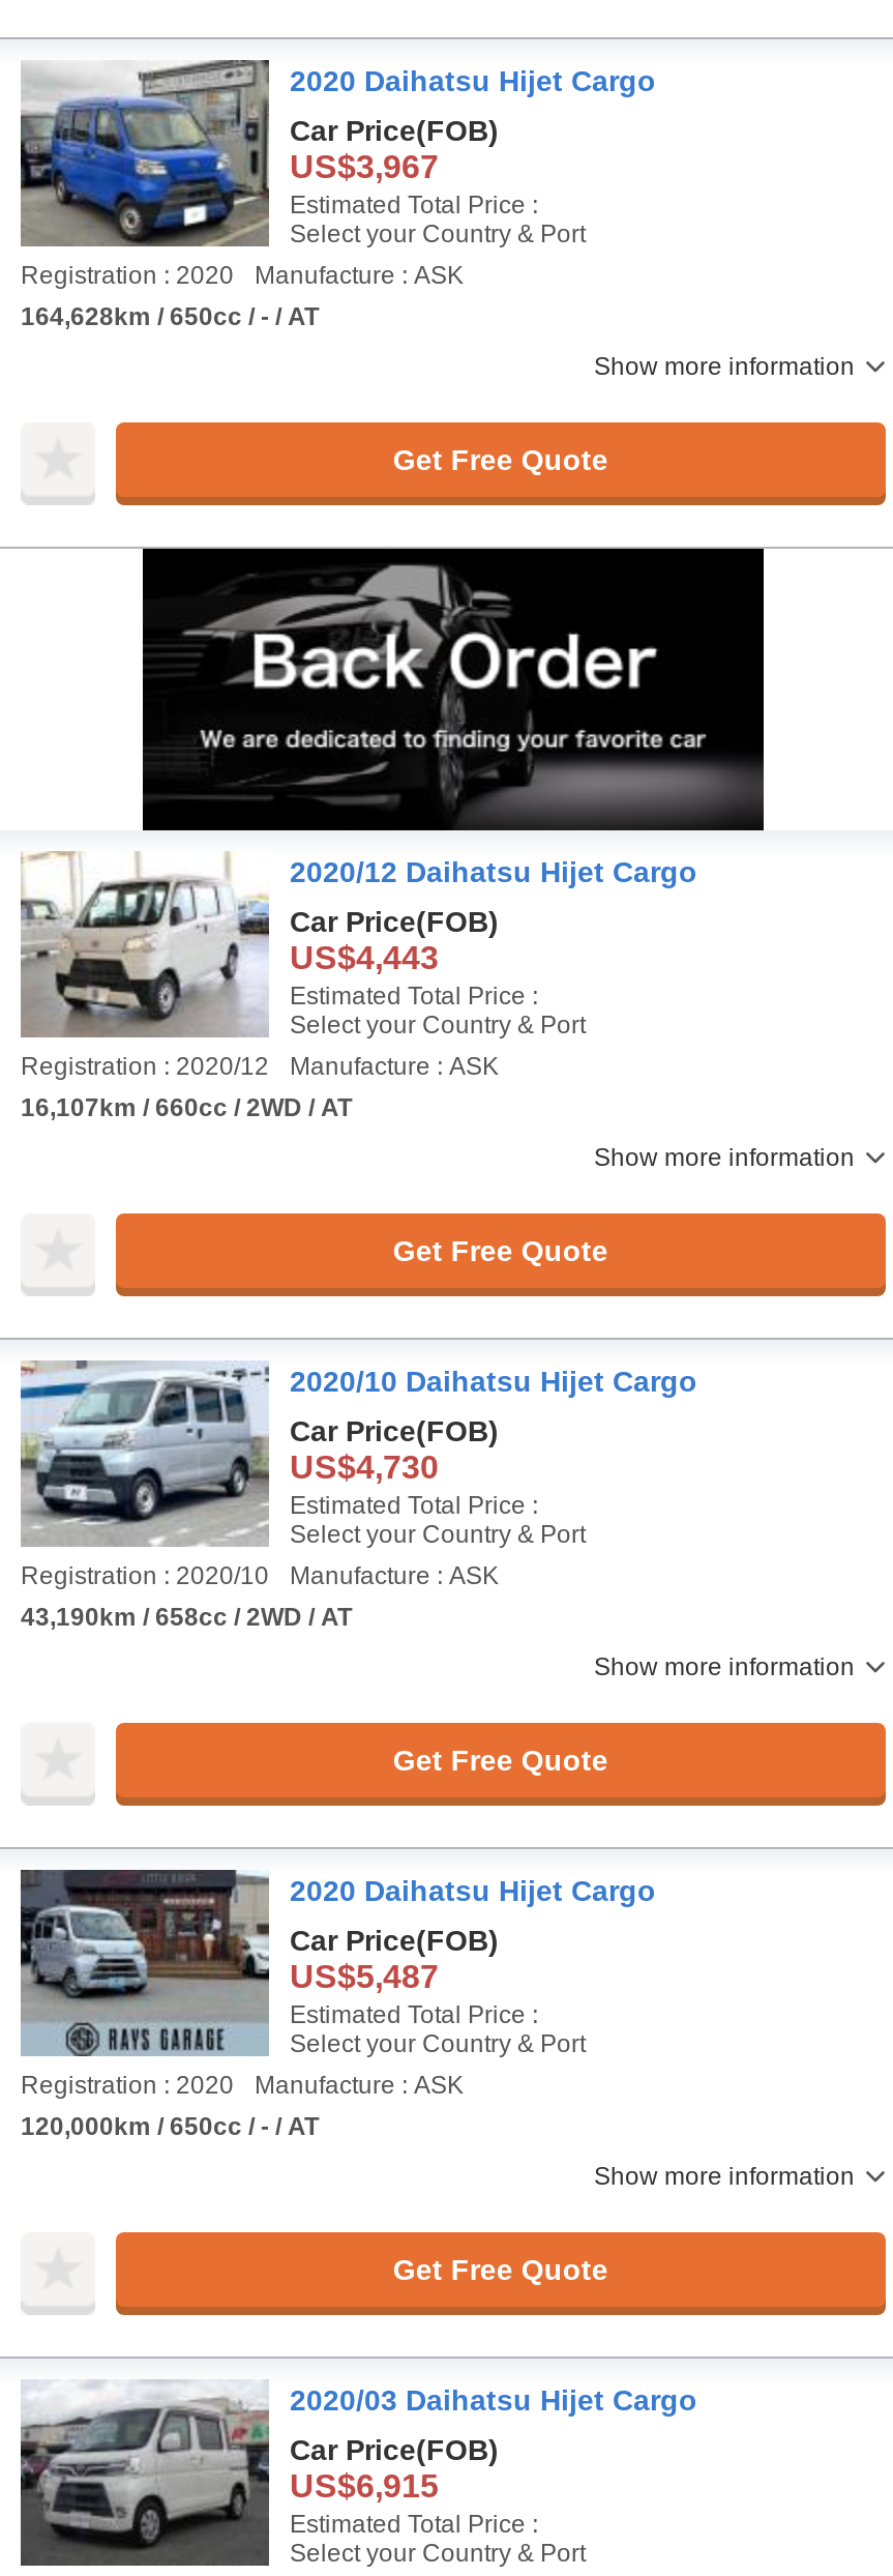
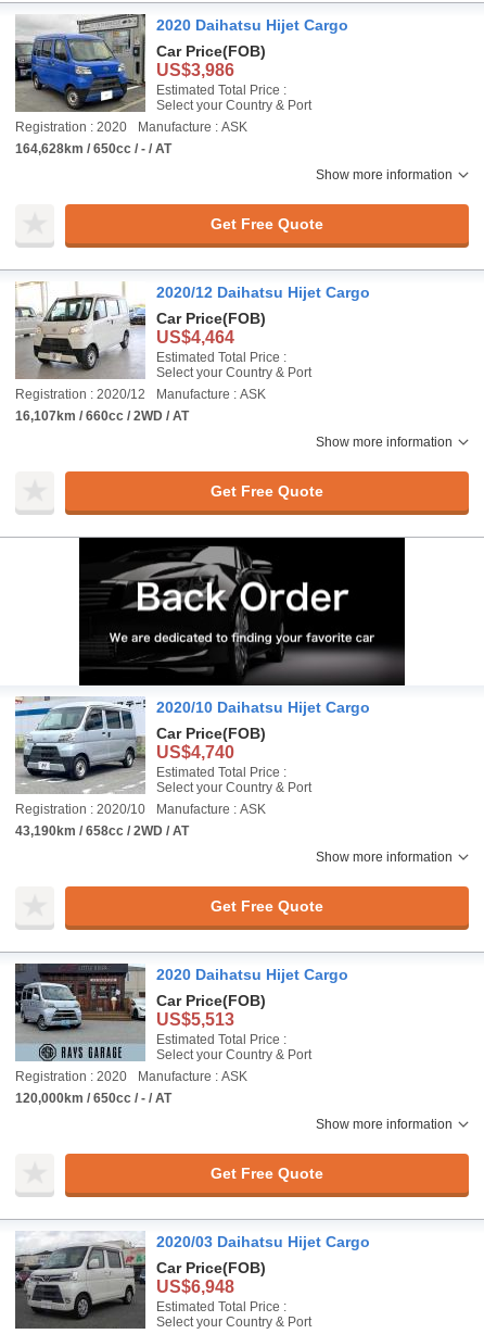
[290,149,439,184] US$3,967 -> [156,61,234,79] US$3,986
moved [116,547,766,832] -> [65,537,406,687]: [image]
moved [17,849,855,1266] -> [13,280,453,499]: [image] | Estimated Total Price : | Select your Country & Port | Registration : 2020/12 | Manufacture : ASK | 16,107km / 660cc / 2WD / AT | Show more information | Get Free Quote
moved [290,855,697,938] -> [156,284,370,327]: 2020/12 Daihatsu Hijet Cargo | Car Price(FOB)
[290,940,439,975] US$4,443 -> [156,328,234,347] US$4,464
[290,1450,439,1485] US$4,730 -> [156,743,234,762] US$4,740
[290,1959,439,1994] US$5,487 -> [156,1010,234,1029] US$5,513
[290,2468,439,2504] US$6,915 -> [156,1278,234,1296] US$6,948

